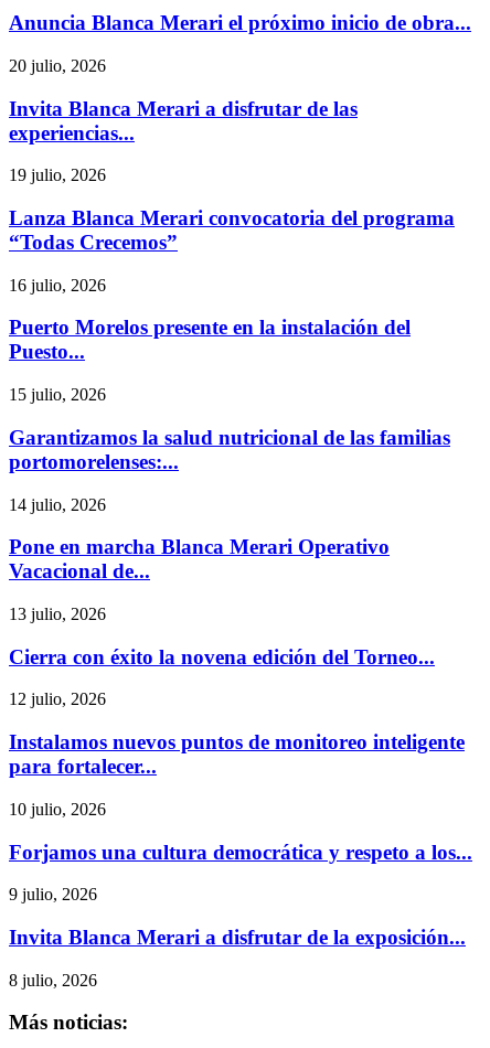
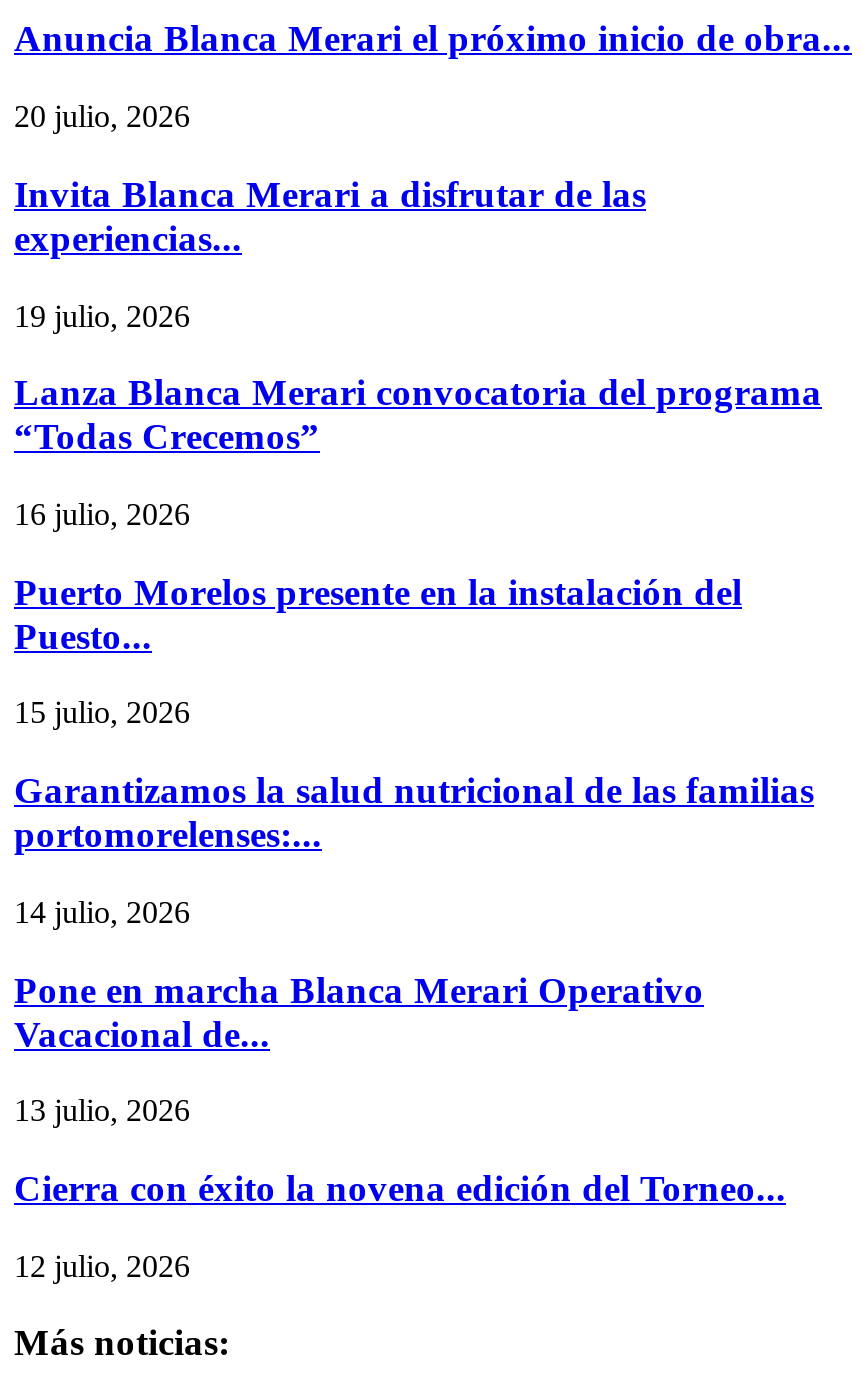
[9,731,472,989] Instalamos nuevos puntos de monitoreo inteligente | para fortalecer... | 10 julio, 2026 | Forjamos una cultura democrática y respeto a los... | 9 julio, 2026 | Invita Blanca Merari a disfrutar de la exposición... | 8 julio, 2026 -> none

